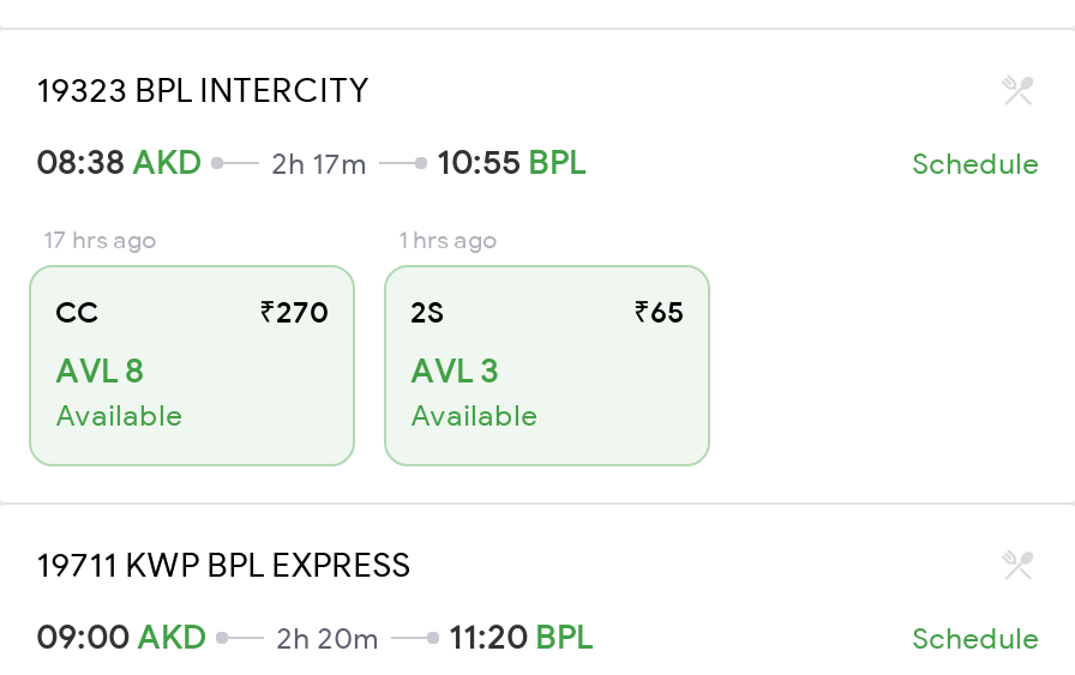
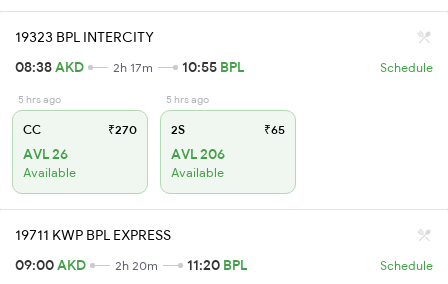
[43,224,156,255] 17 hrs ago -> [18,93,61,106] 5 hrs ago
[398,224,497,255] 1 hrs ago -> [166,93,209,106] 5 hrs ago
[55,349,144,392] AVL 8 -> [23,145,68,163] AVL 26
[410,349,499,392] AVL 3 -> [171,145,225,163] AVL 206

